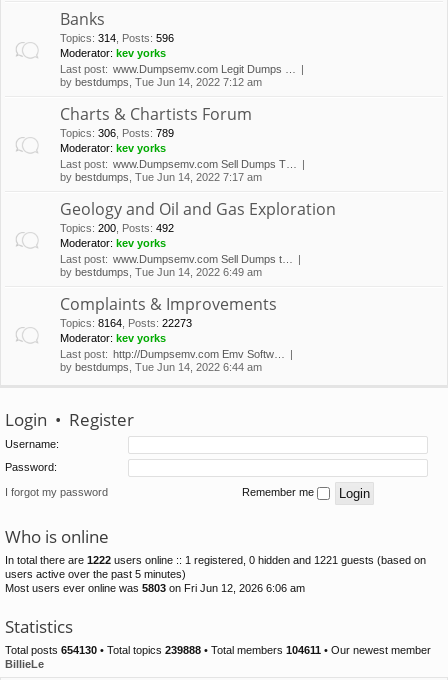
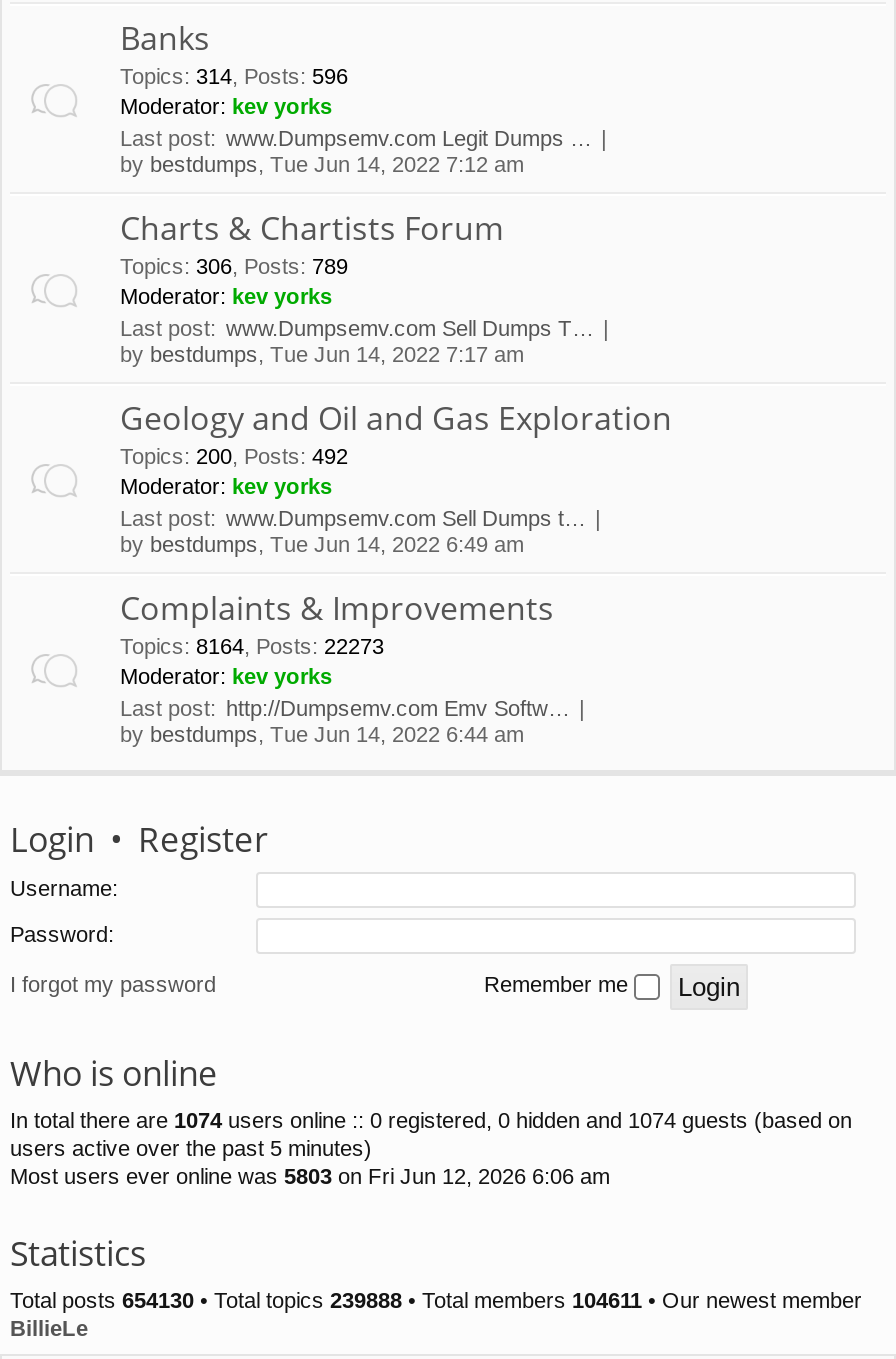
[5,554,426,566] In total there are 1222 users online :: 1 registered, 0 hidden and 1221 guests (based on -> [10,1109,852,1133] In total there are 1074 users online :: 0 registered, 0 hidden and 1074 guests (based on

